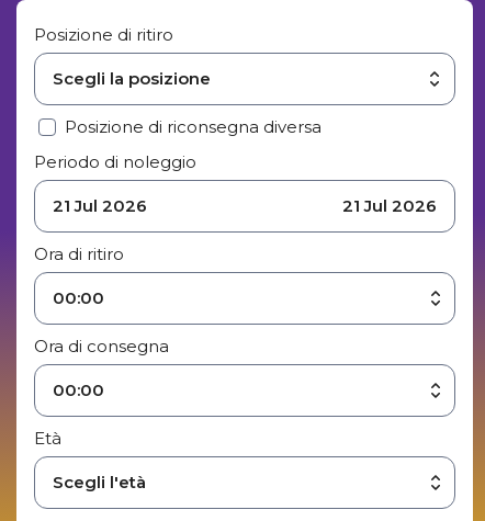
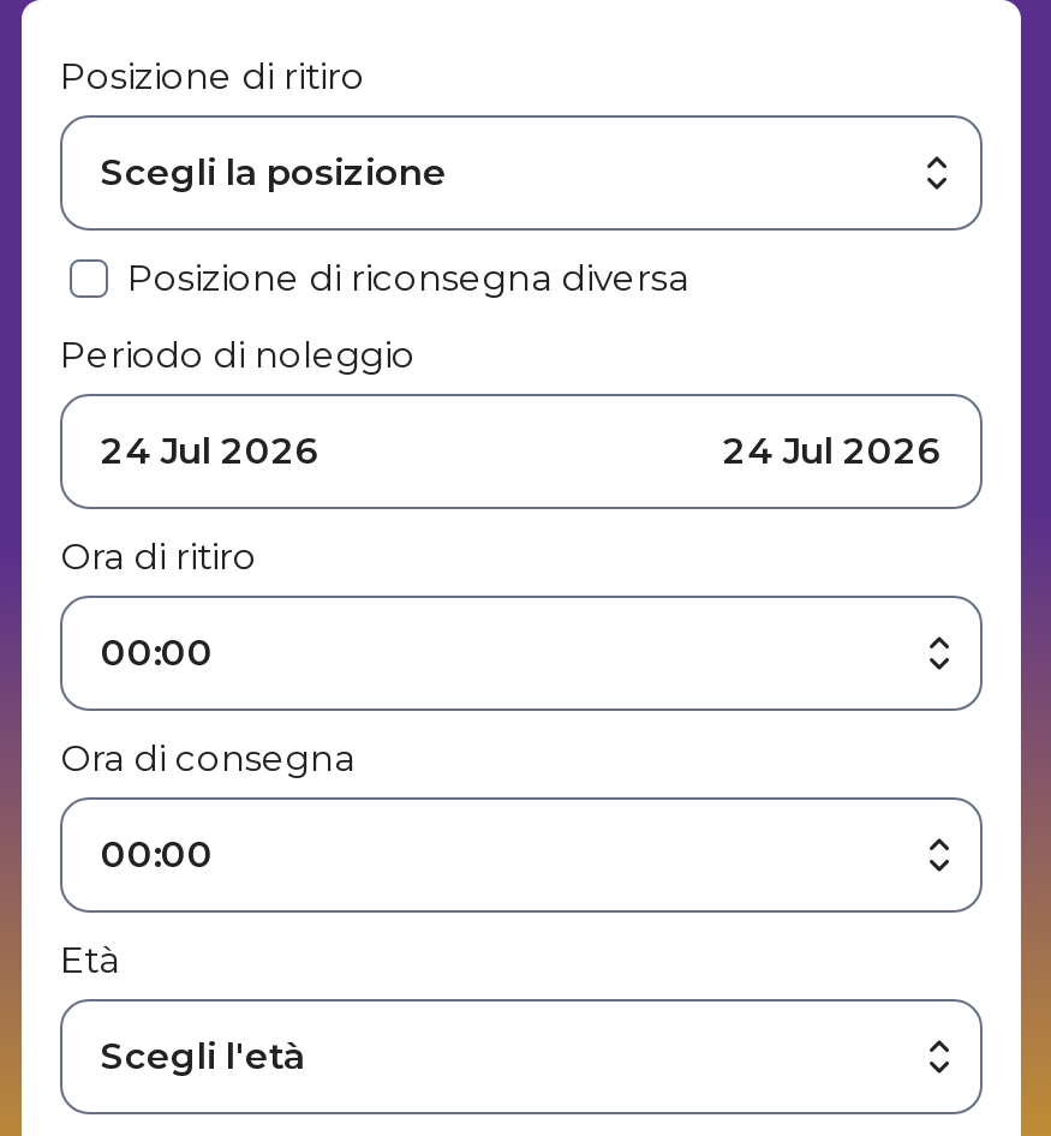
[53,195,147,216] 21 Jul 2026 -> [101,428,320,473] 24 Jul 2026
[342,195,437,216] 21 Jul 2026 -> [723,428,942,473] 24 Jul 2026

